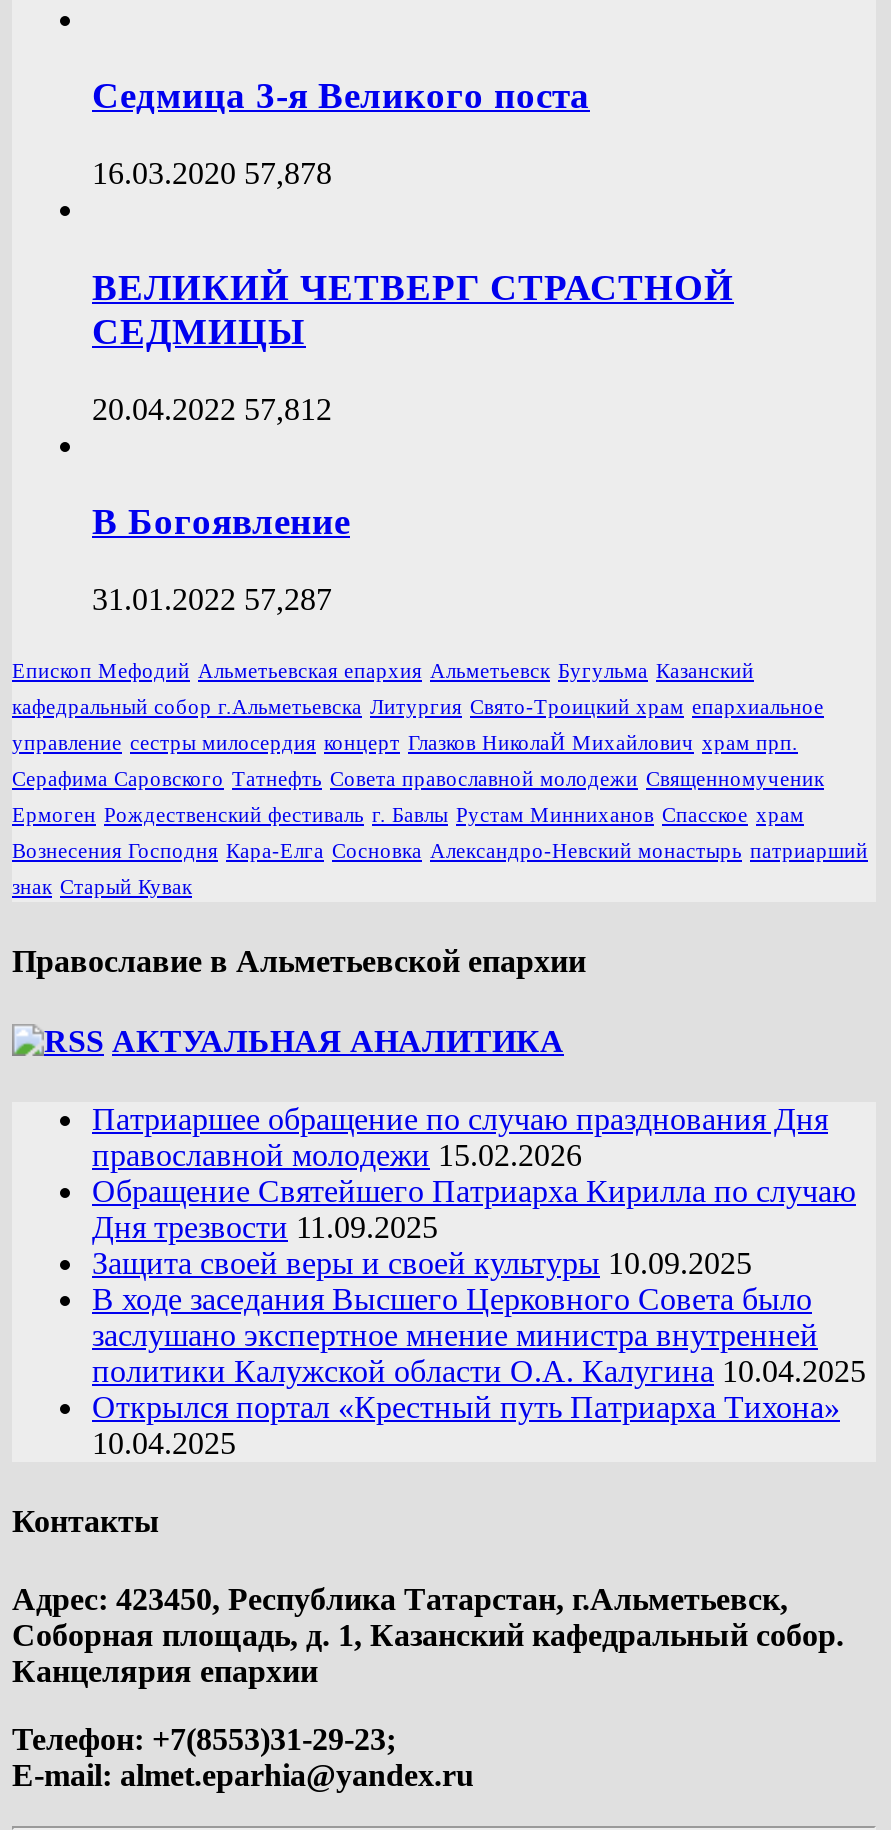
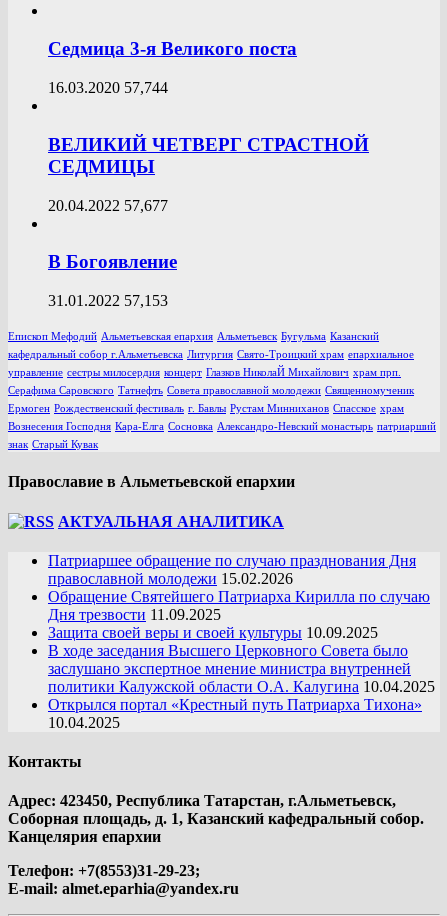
[92,156,332,190] 16.03.2020 57,878 -> [48,79,168,96] 16.03.2020 57,744
[92,391,332,425] 20.04.2022 57,812 -> [48,197,168,214] 20.04.2022 57,677
[92,582,332,616] 31.01.2022 57,287 -> [48,292,168,309] 31.01.2022 57,153

